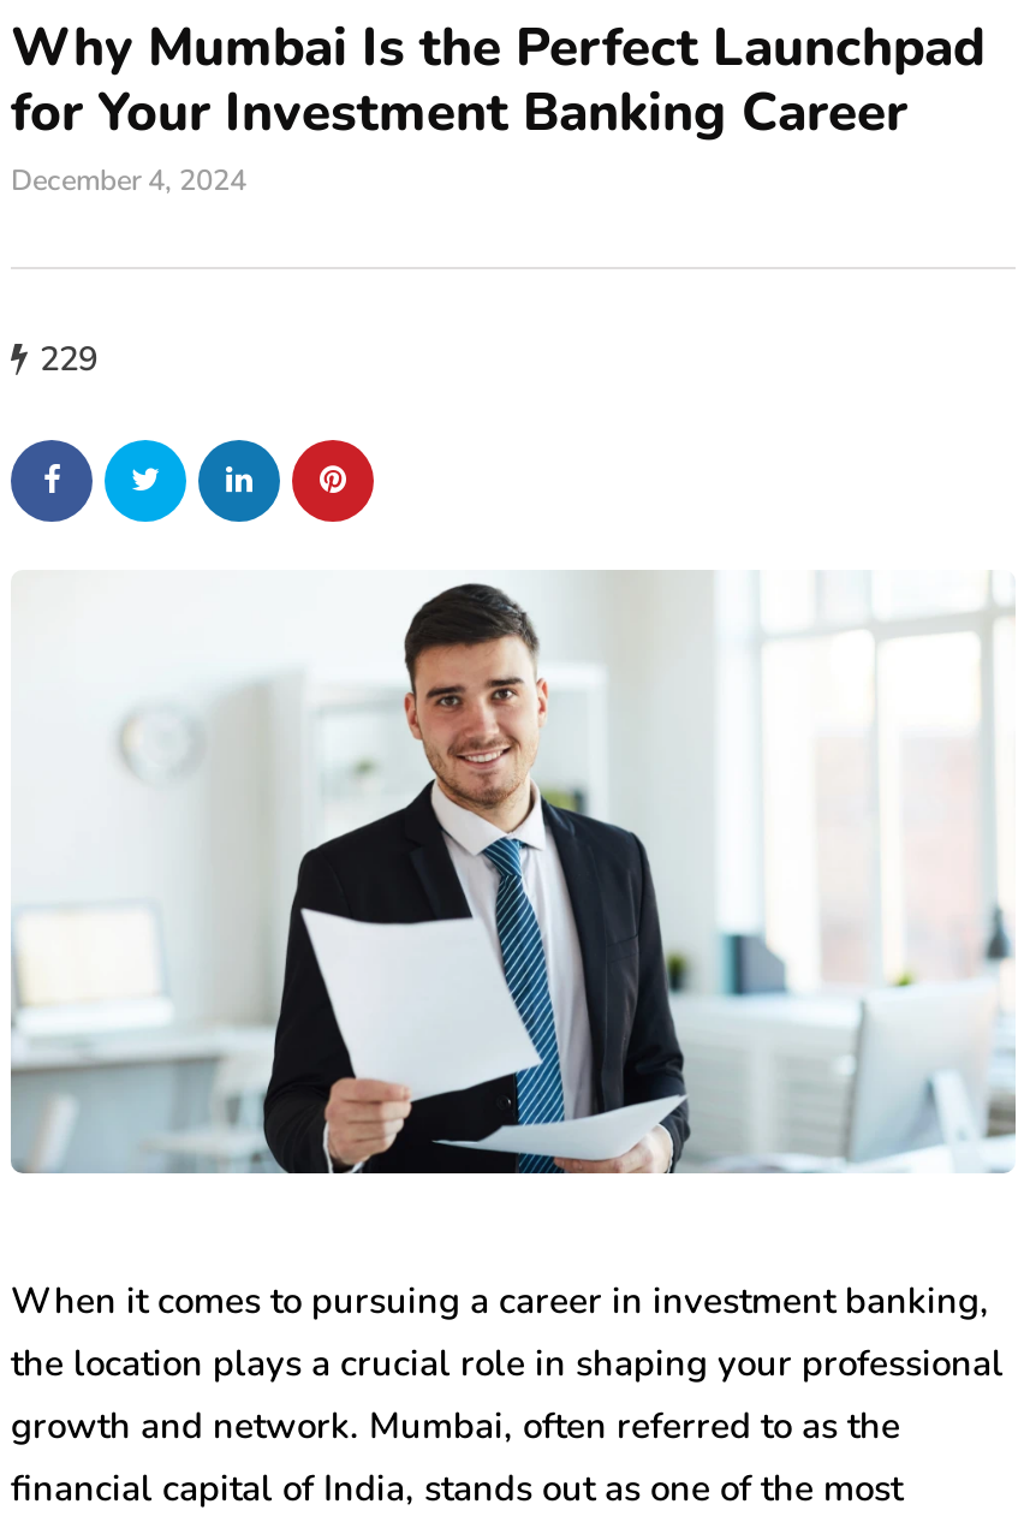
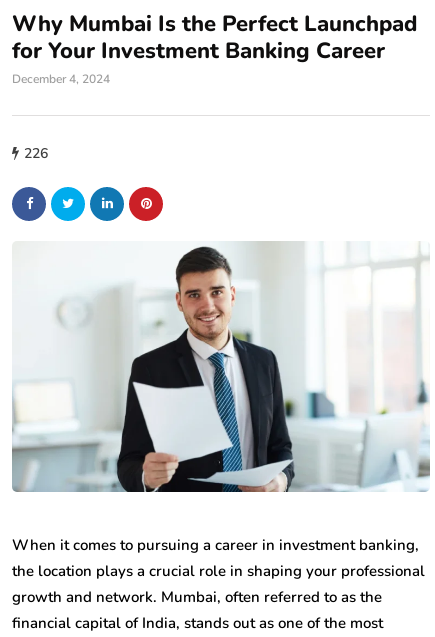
[40,337,97,383] 229 -> [24,144,48,163] 226

